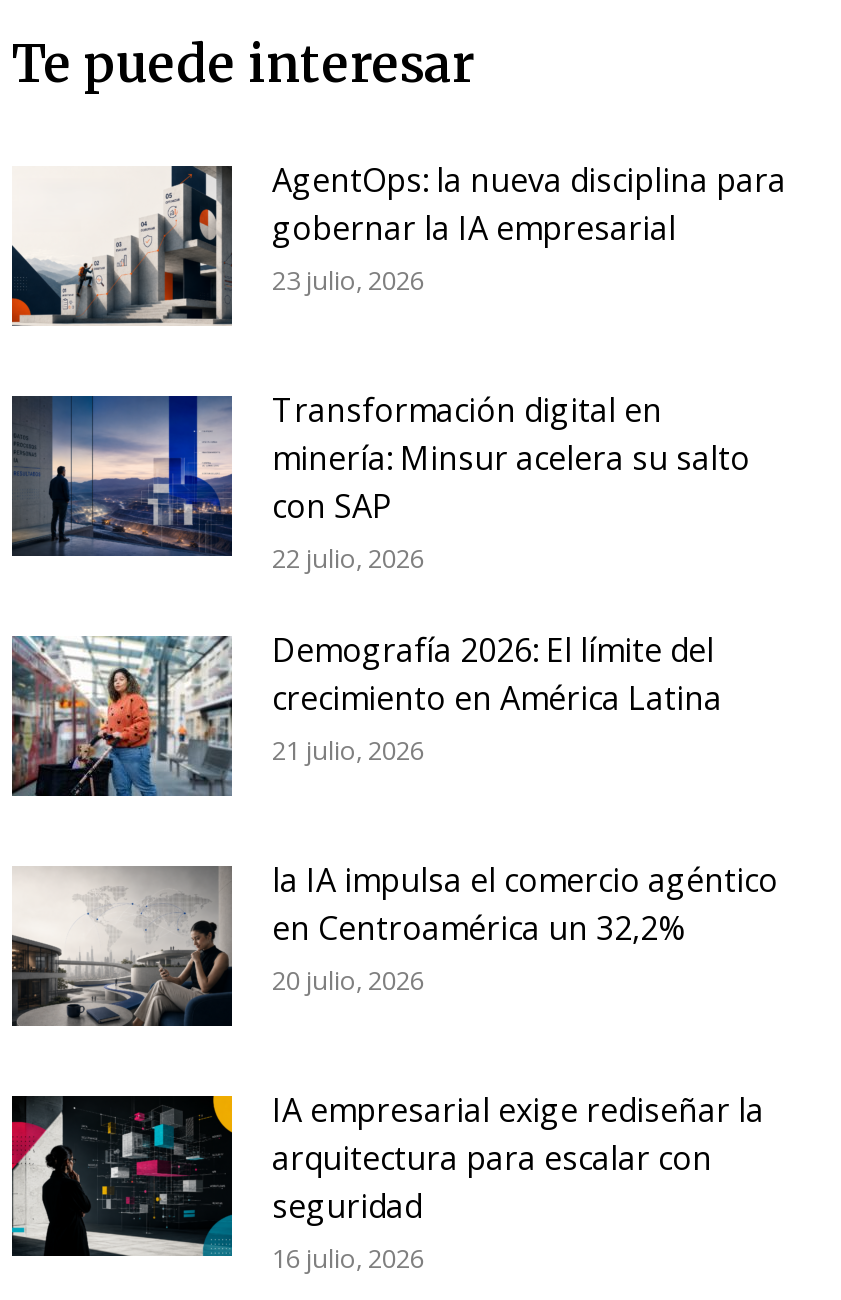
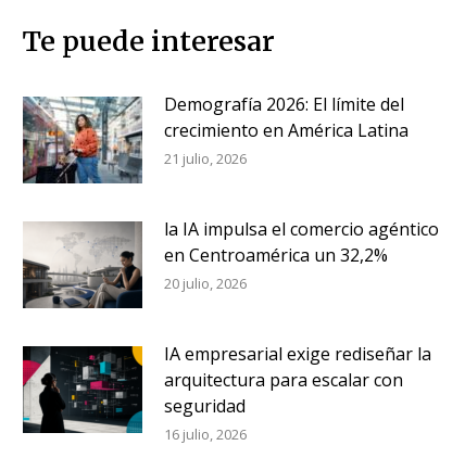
[10,158,786,576] [image] | AgentOps: la nueva disciplina para | gobernar la IA empresarial | 23 julio, 2026 | Transformación digital en | minería: Minsur acelera su salto | con SAP | 22 julio, 2026 -> none
[10,394,234,556] [image] -> none

